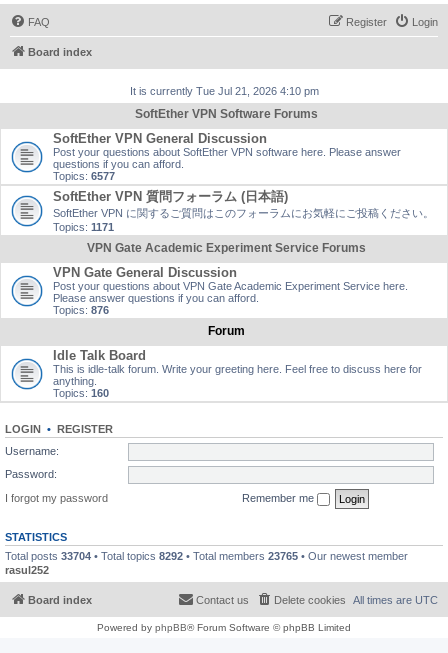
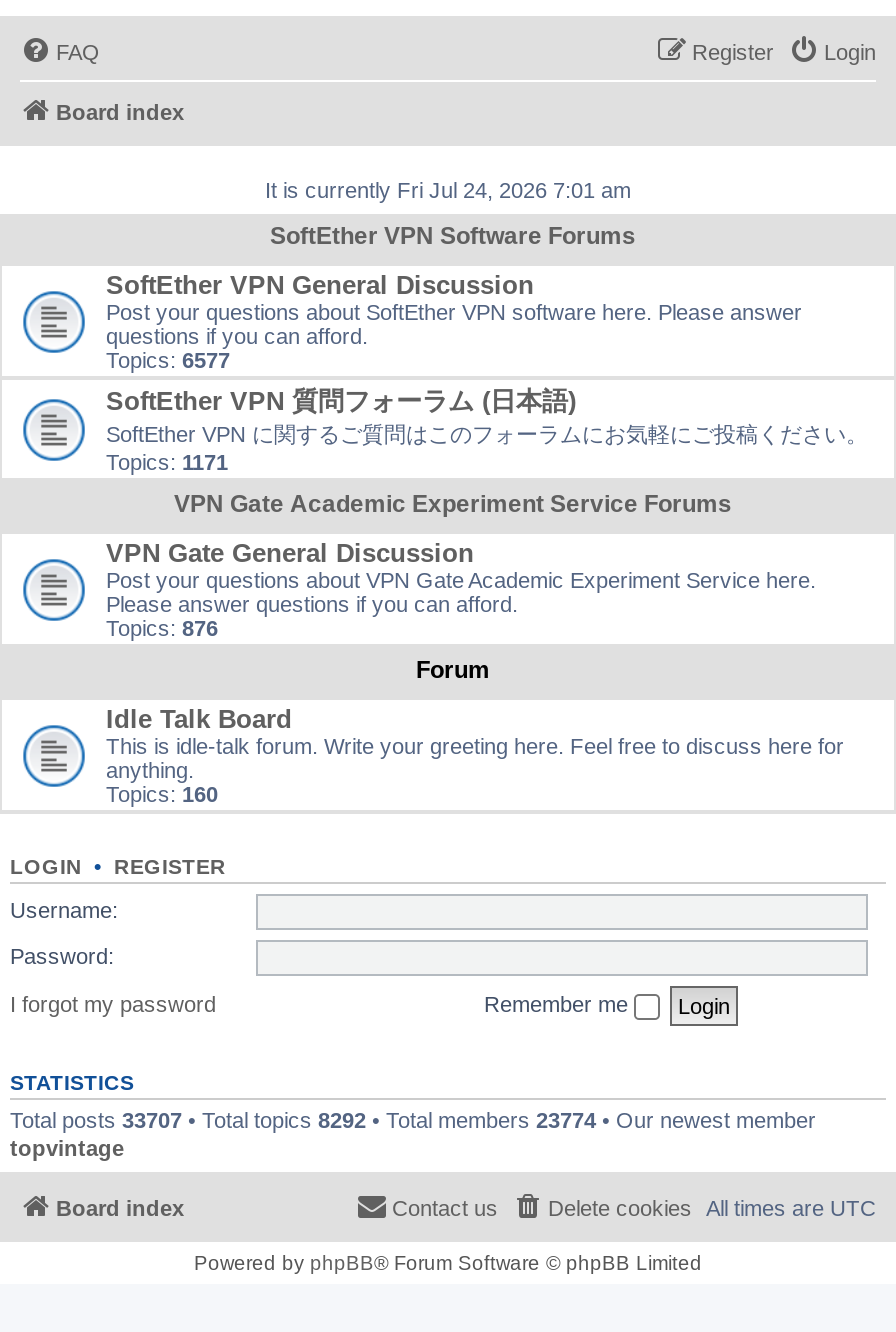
[129,85,318,97] It is currently Tue Jul 21, 2026 4:10 pm -> [265,178,631,202] It is currently Fri Jul 24, 2026 7:01 am
[5,549,408,575] Total posts 33704 • Total topics 8292 • Total members 23765 • Our newest member | rasul252 -> [10,1107,816,1159] Total posts 33707 • Total topics 8292 • Total members 23774 • Our newest member | topvintage

